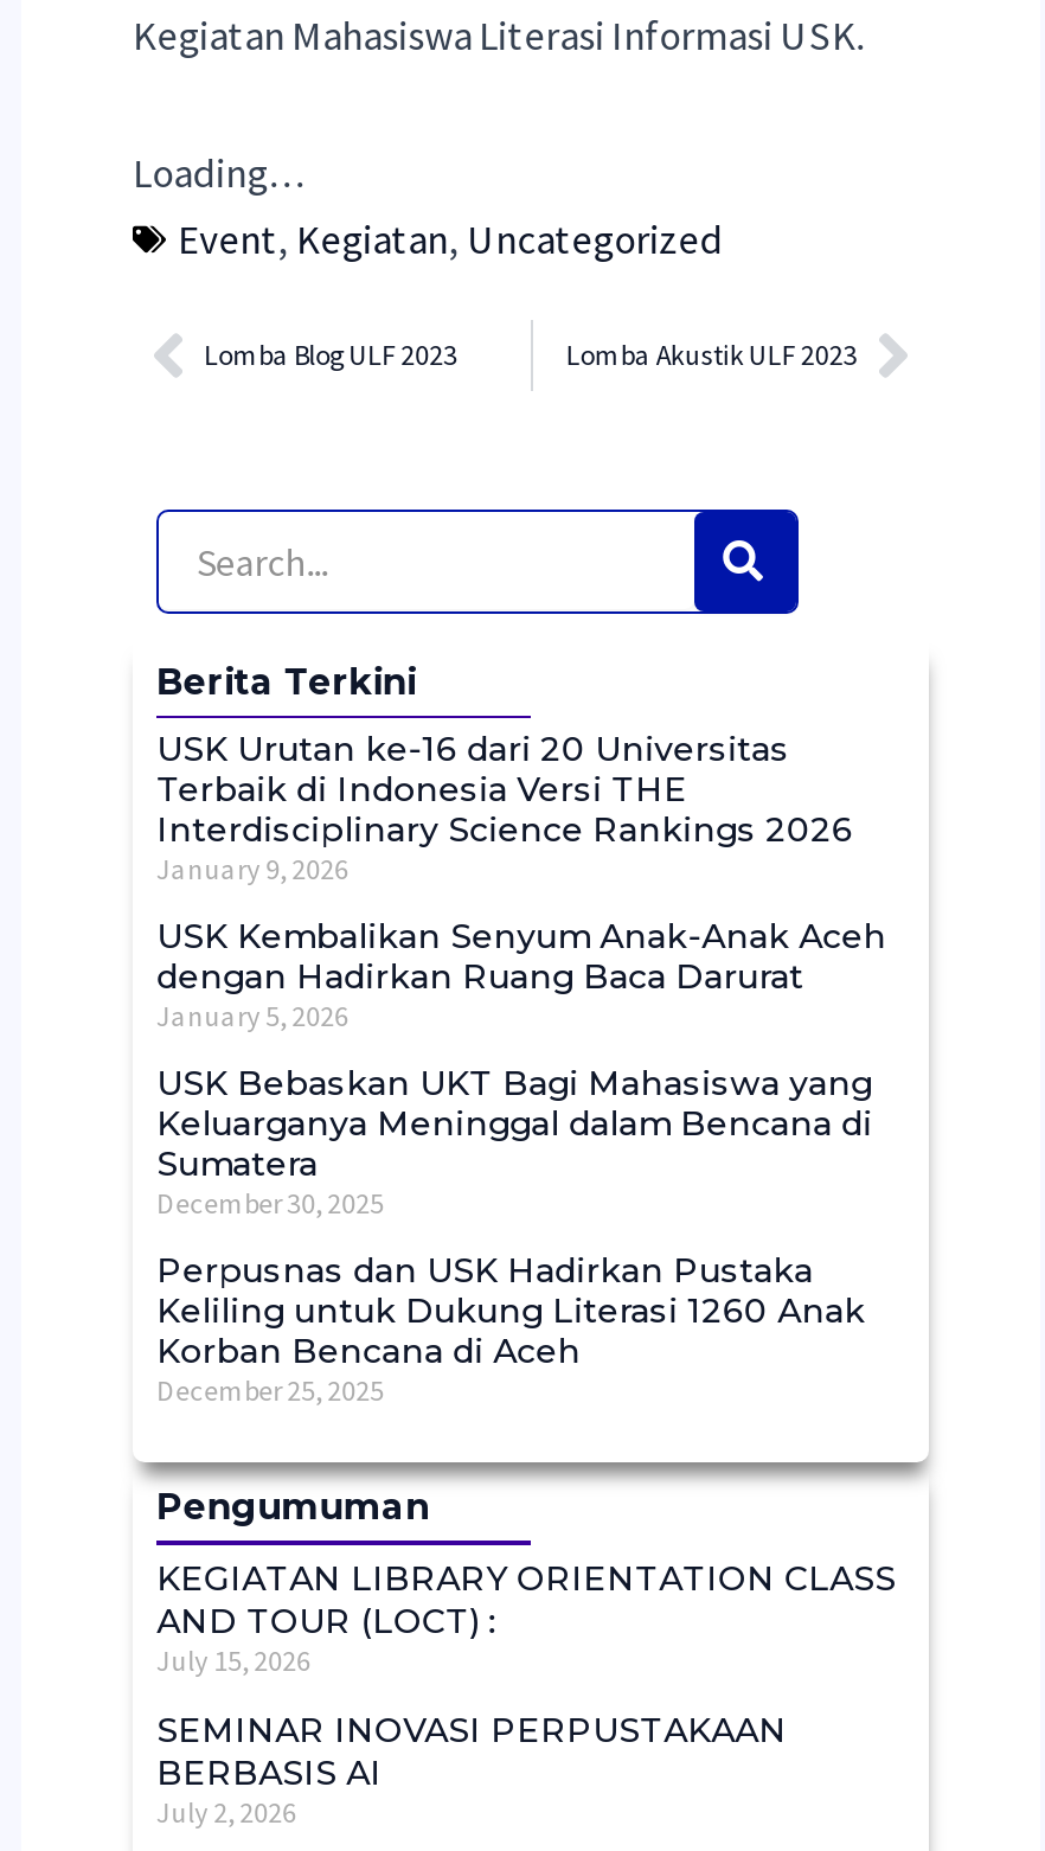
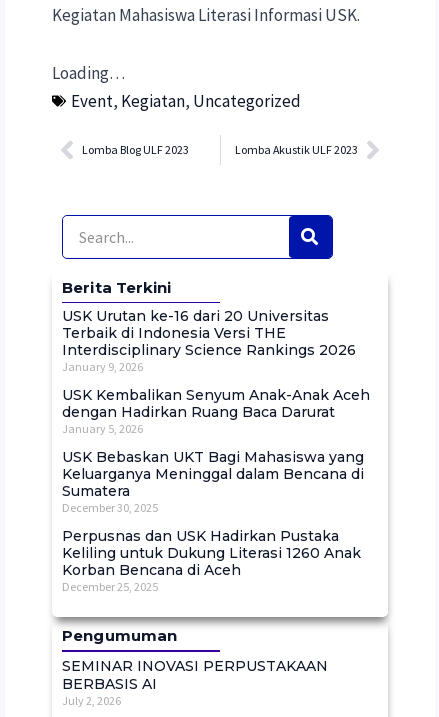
[157,1557,896,1678] KEGIATAN LIBRARY ORIENTATION CLASS | AND TOUR (LOCT) : | July 15, 2026 -> none

